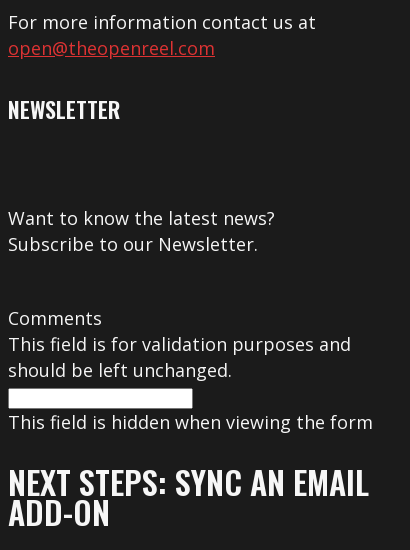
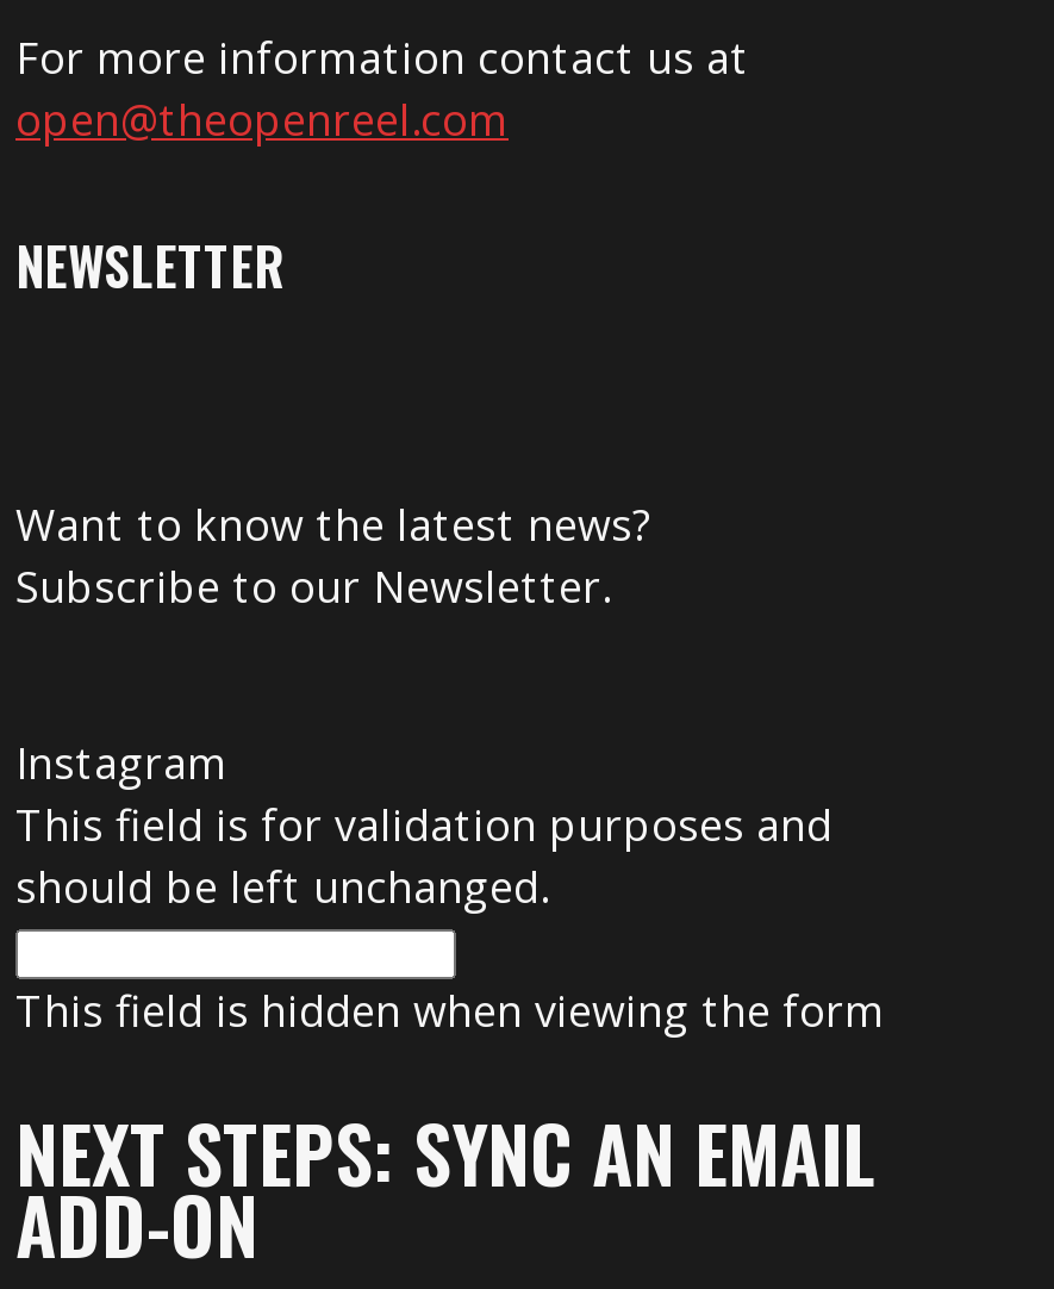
[8,306,102,330] Comments -> [15,733,227,791] Instagram

